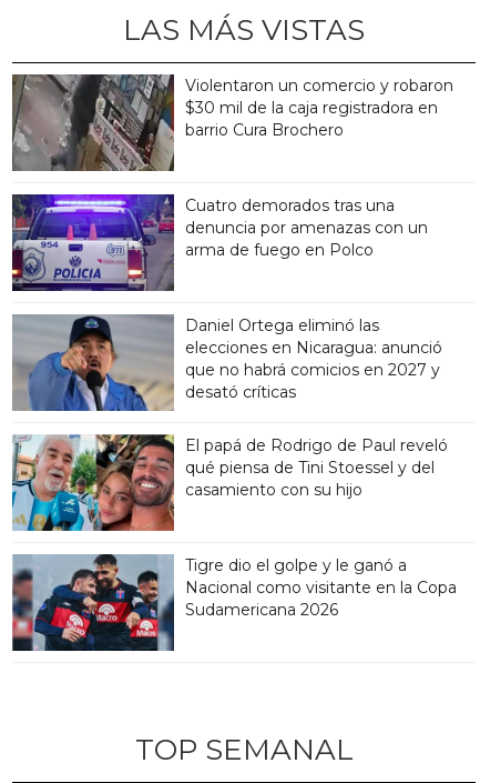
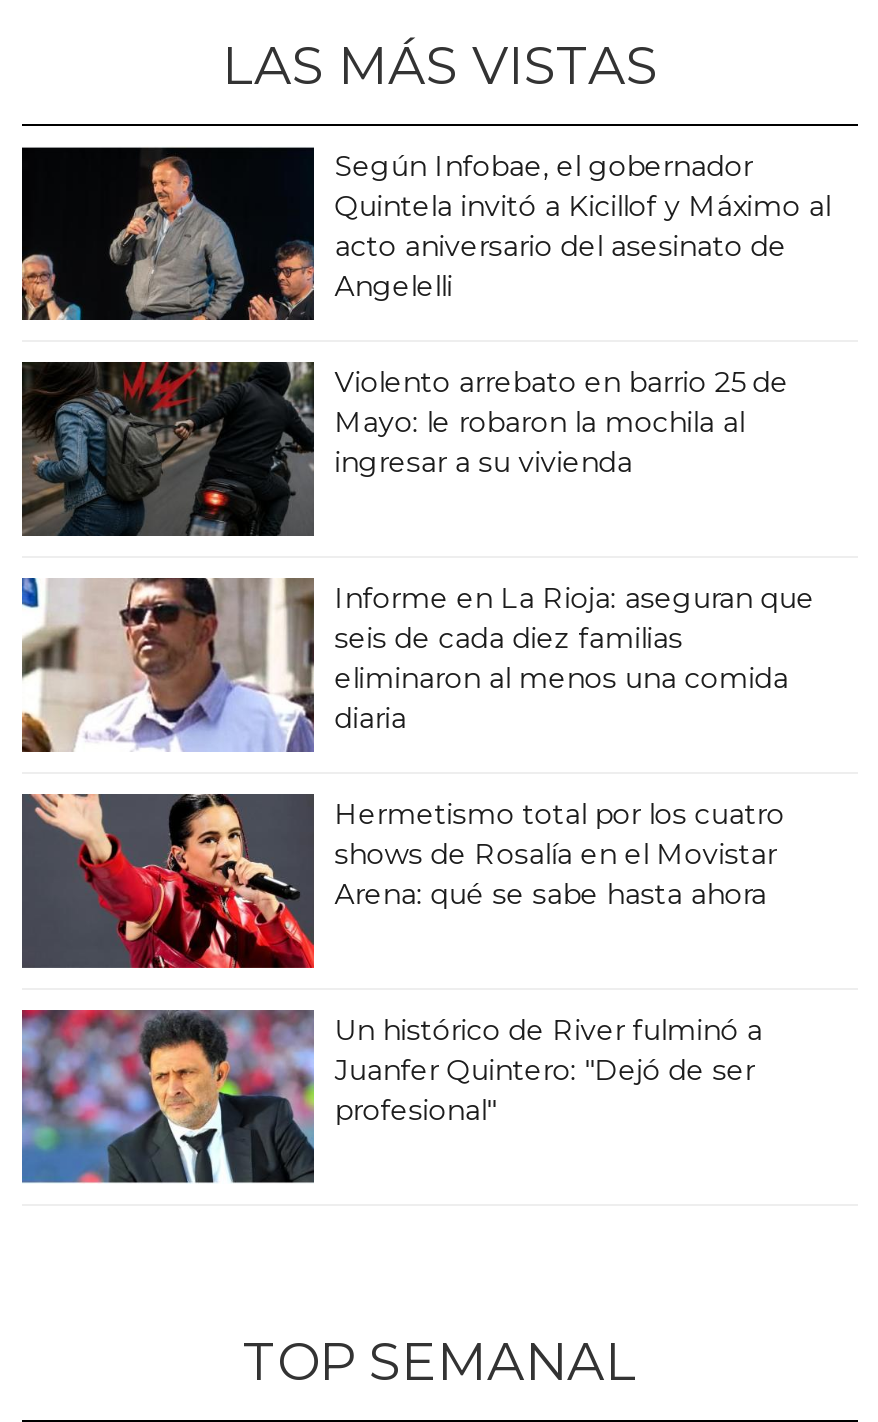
[11,73,454,172] [image] | Violentaron un comercio y robaron | $30 mil de la caja registradora en | barrio Cura Brochero -> [20,146,831,322] [image] | Según Infobae, el gobernador | Quintela invitó a Kicillof y Máximo al | acto aniversario del asesinato de | Angelelli
[12,193,428,292] [image] | Cuatro demorados tras una | denuncia por amenazas con un | arma de fuego en Polco -> [22,360,789,538] [image] | Violento arrebato en barrio 25 de | Mayo: le robaron la mochila al | ingresar a su vivienda
[11,313,443,412] [image] | Daniel Ortega eliminó las | elecciones en Nicaragua: anunció | que no habrá comicios en 2027 y | desató críticas -> [20,576,815,752] [image] | Informe en La Rioja: aseguran que | seis de cada diez familias | eliminaron al menos una comida | diaria
[11,433,448,532] [image] | El papá de Rodrigo de Paul reveló | qué piensa de Tini Stoessel y del | casamiento con su hijo -> [22,792,785,970] [image] | Hermetismo total por los cuatro | shows de Rosalía en el Movistar | Arena: qué se sabe hasta ahora
[11,554,457,652] [image] | Tigre dio el golpe y le ganó a | Nacional como visitante en la Copa | Sudamericana 2026 -> [20,1008,763,1184] [image] | Un histórico de River fulminó a | Juanfer Quintero: "Dejó de ser | profesional"

